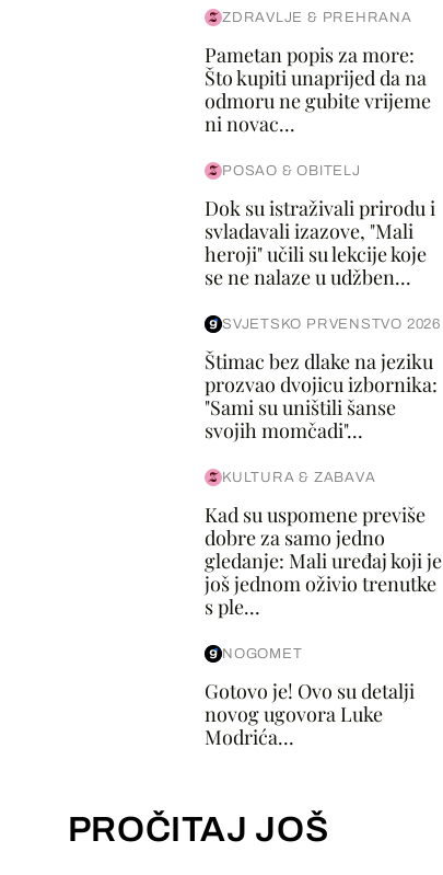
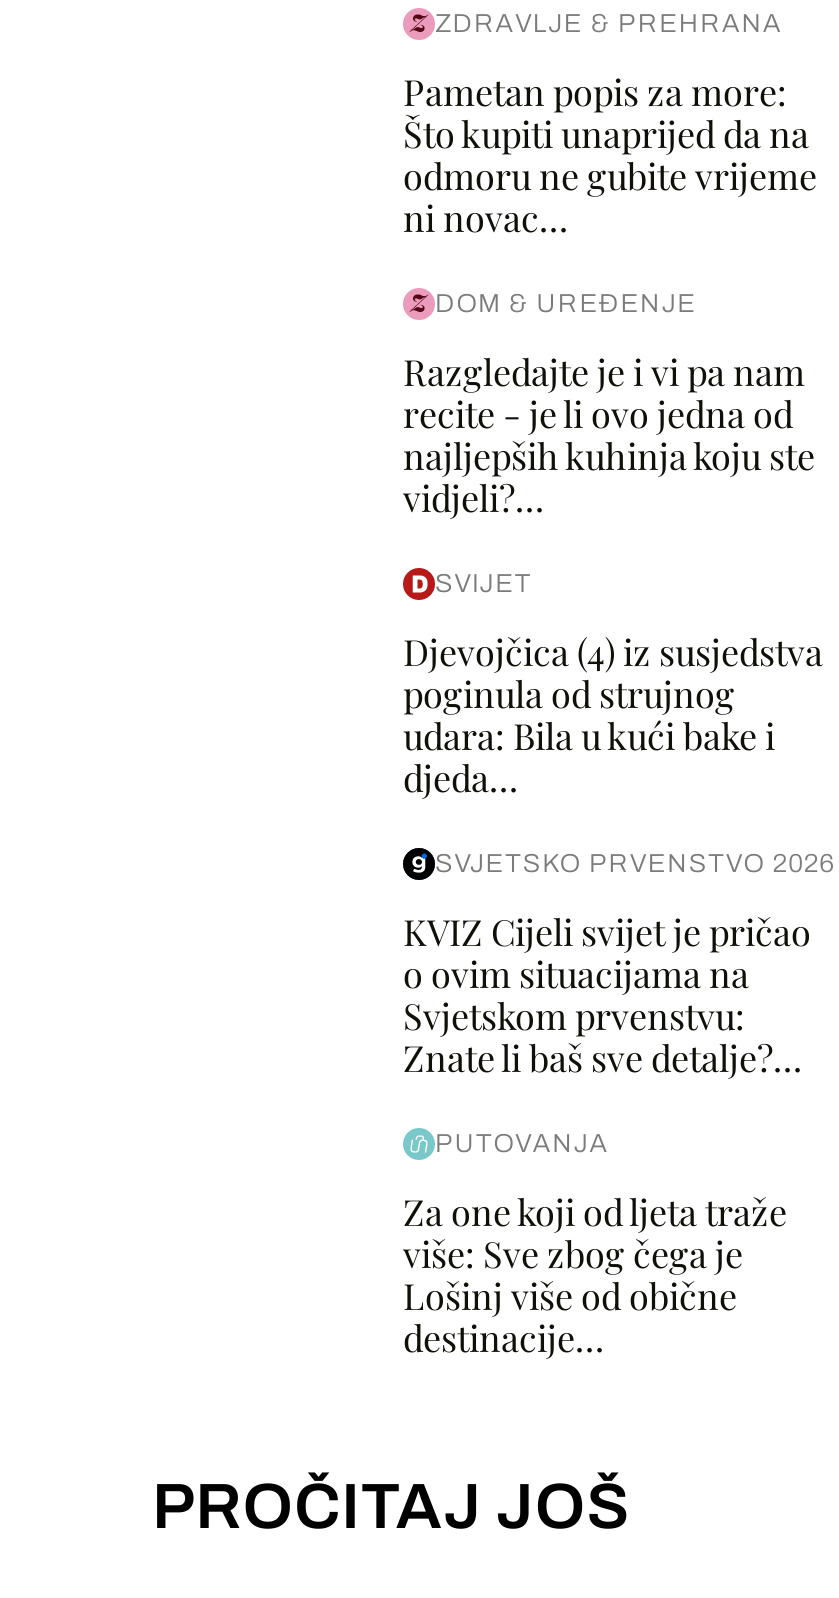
[205,163,435,290] POSAO & OBITELJ | Dok su istraživali prirodu i | svladavali izazove, "Mali | heroji" učili su lekcije koje | se ne nalaze u udžben... -> [403,290,823,802] DOM & UREĐENJE | Razgledajte je i vi pa nam | recite - je li ovo jedna od | najljepših kuhinja koju ste | vidjeli?... | SVIJET | Djevojčica (4) iz susjedstva | poginula od strujnog | udara: Bila u kući bake i | djeda...
moved [222,316,441,332] -> [435,850,835,878]: SVJETSKO PRVENSTVO 2026
[205,348,442,750] Štimac bez dlake na jeziku | prozvao dvojicu izbornika: | "Sami su uništili šanse | svojih momčadi"... | KULTURA & ZABAVA | Kad su uspomene previše | dobre za samo jedno | gledanje: Mali uređaj koji je | još jednom oživio trenutke | s ple... | NOGOMET | Gotovo je! Ovo su detalji | novog ugovora Luke | Modrića... -> [403,908,811,1362] KVIZ Cijeli svijet je pričao | o ovim situacijama na | Svjetskom prvenstvu: | Znate li baš sve detalje?... | PUTOVANJA | Za one koji od ljeta traže | više: Sve zbog čega je | Lošinj više od obične | destinacije...

